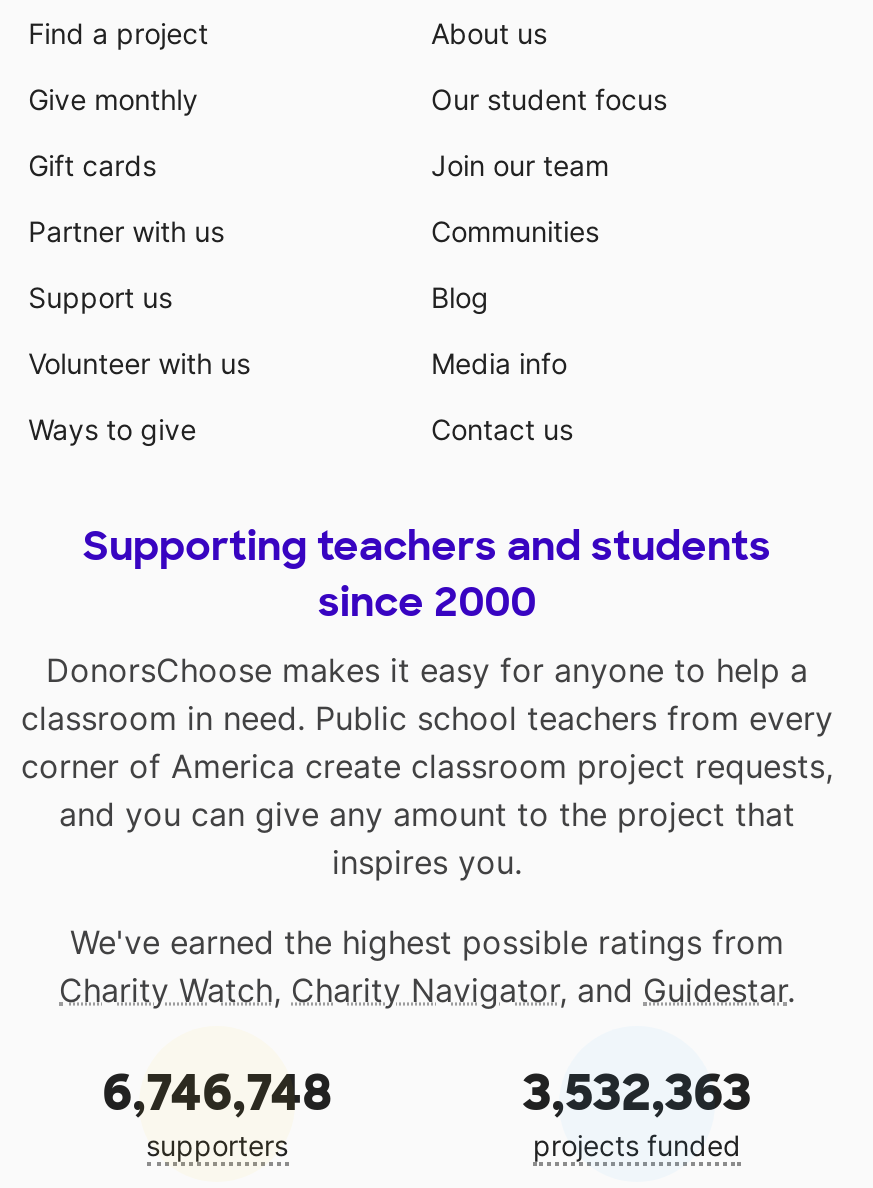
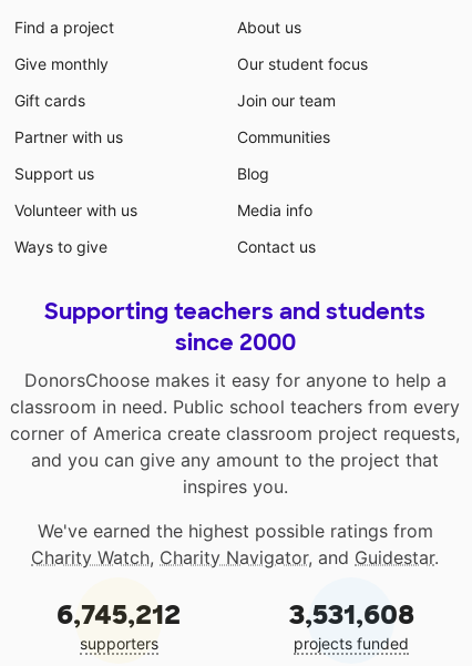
[102,1062,332,1124] 6,746,748 -> [57,597,181,632] 6,745,212
[523,1062,751,1124] 3,532,363 -> [289,597,414,632] 3,531,608

